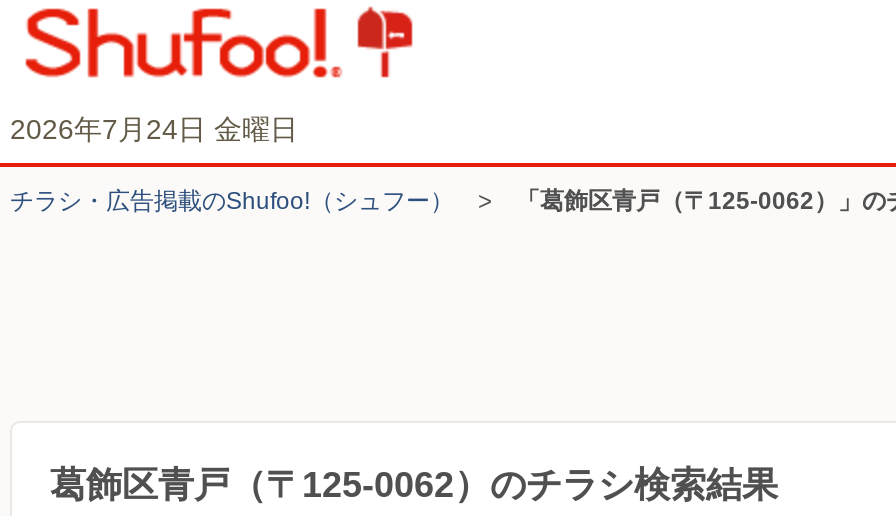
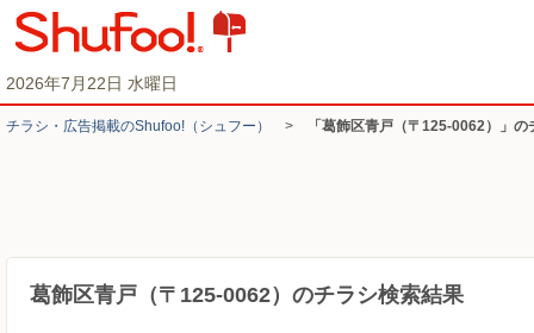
[10,113,298,145] 2026年7月24日 金曜日 -> [6,74,178,93] 2026年7月22日 水曜日

